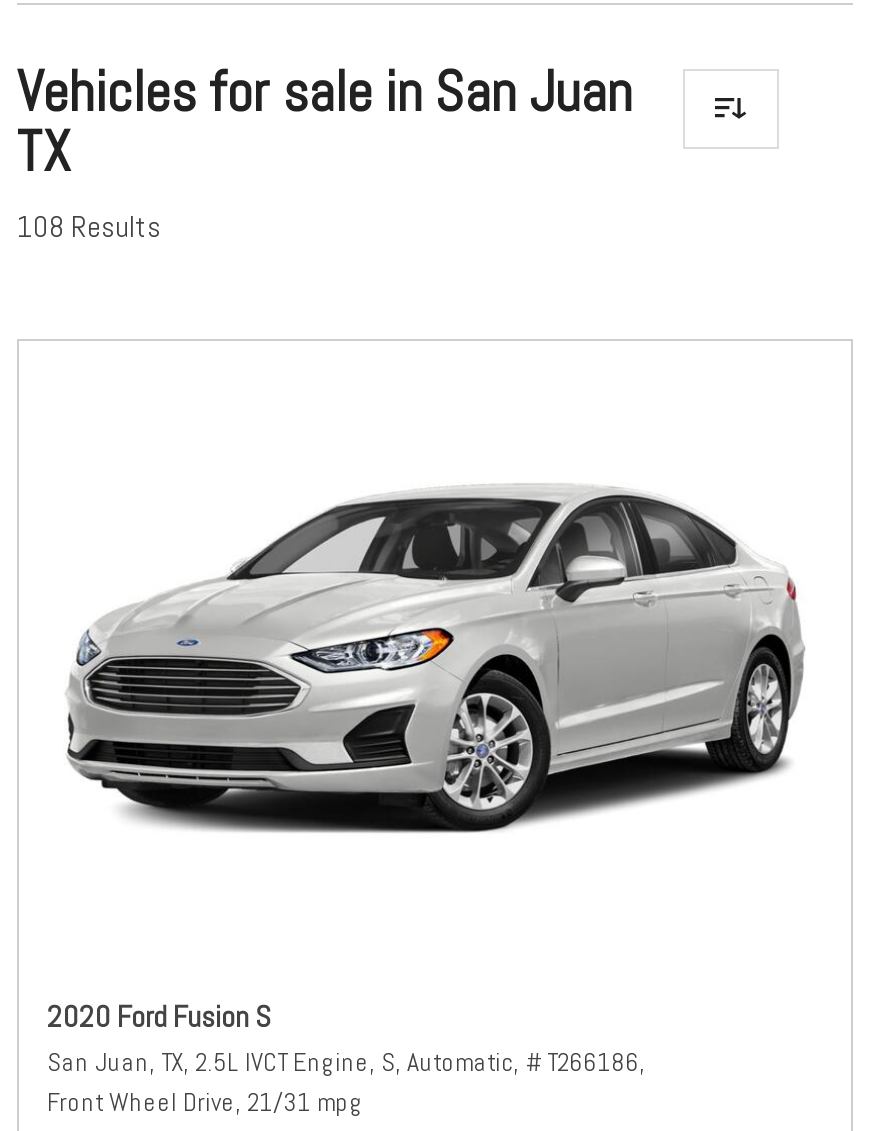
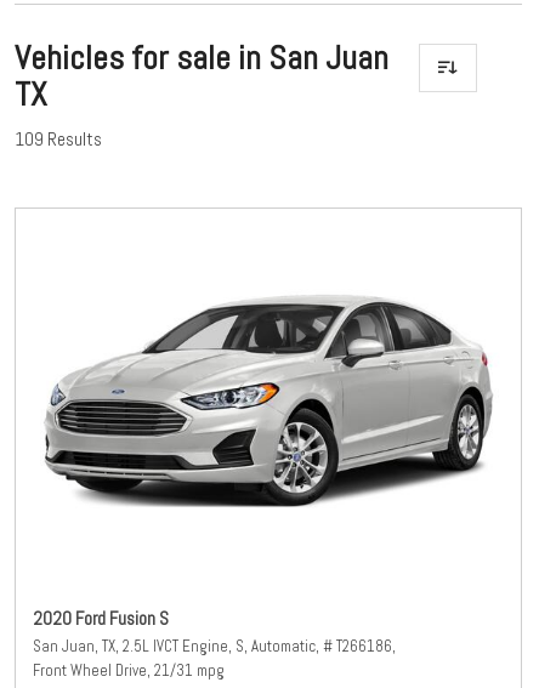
[17,207,161,245] 108 Results -> [15,127,102,150] 109 Results

